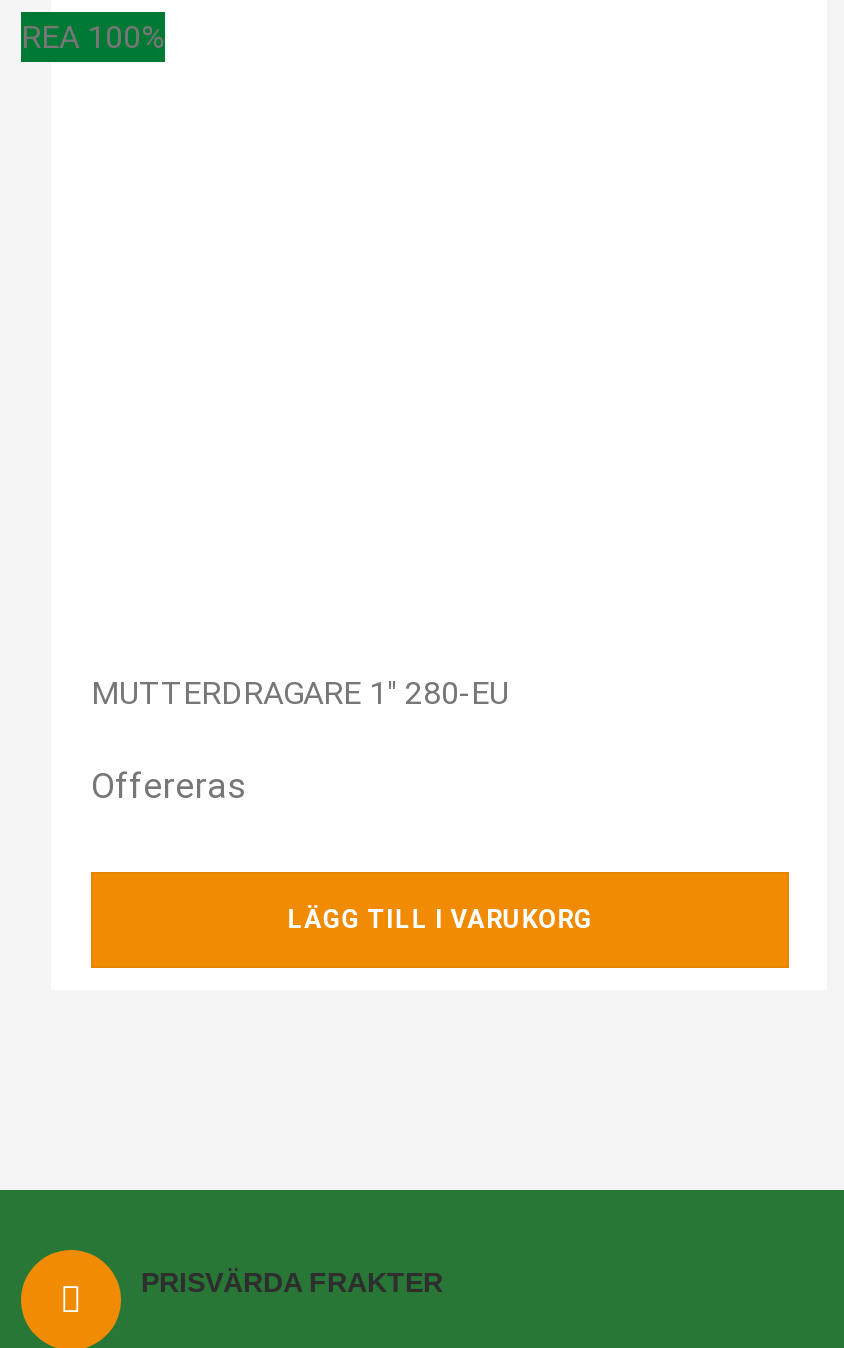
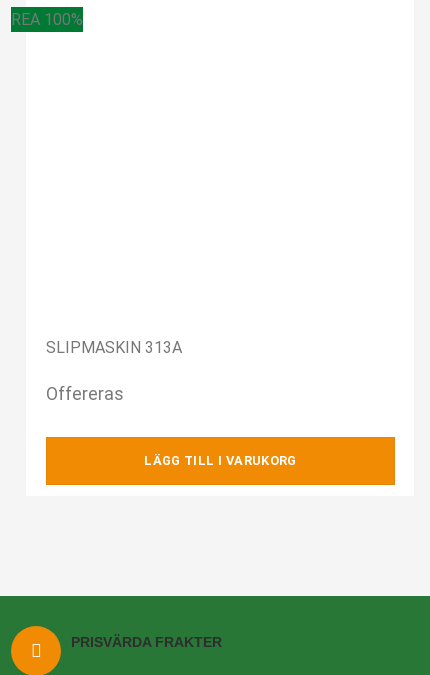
[91,673,509,711] MUTTERDRAGARE 1″ 280-EU -> [46,338,182,357] SLIPMASKIN 313A

